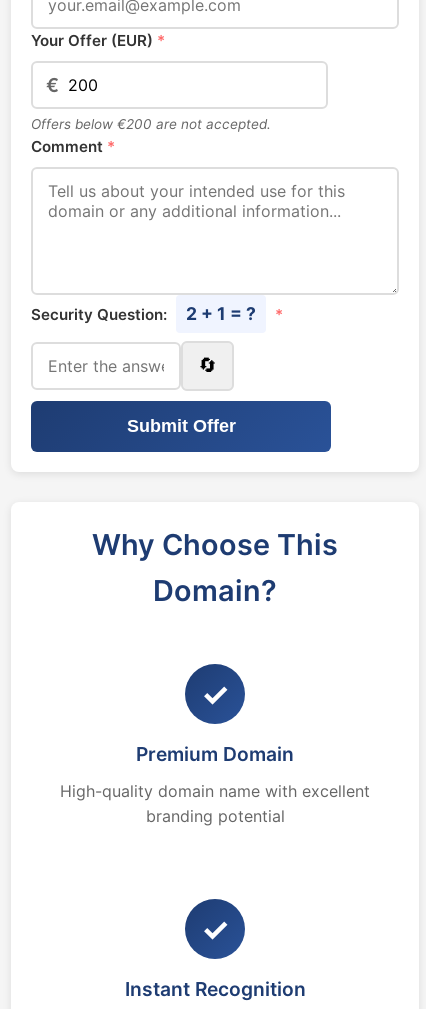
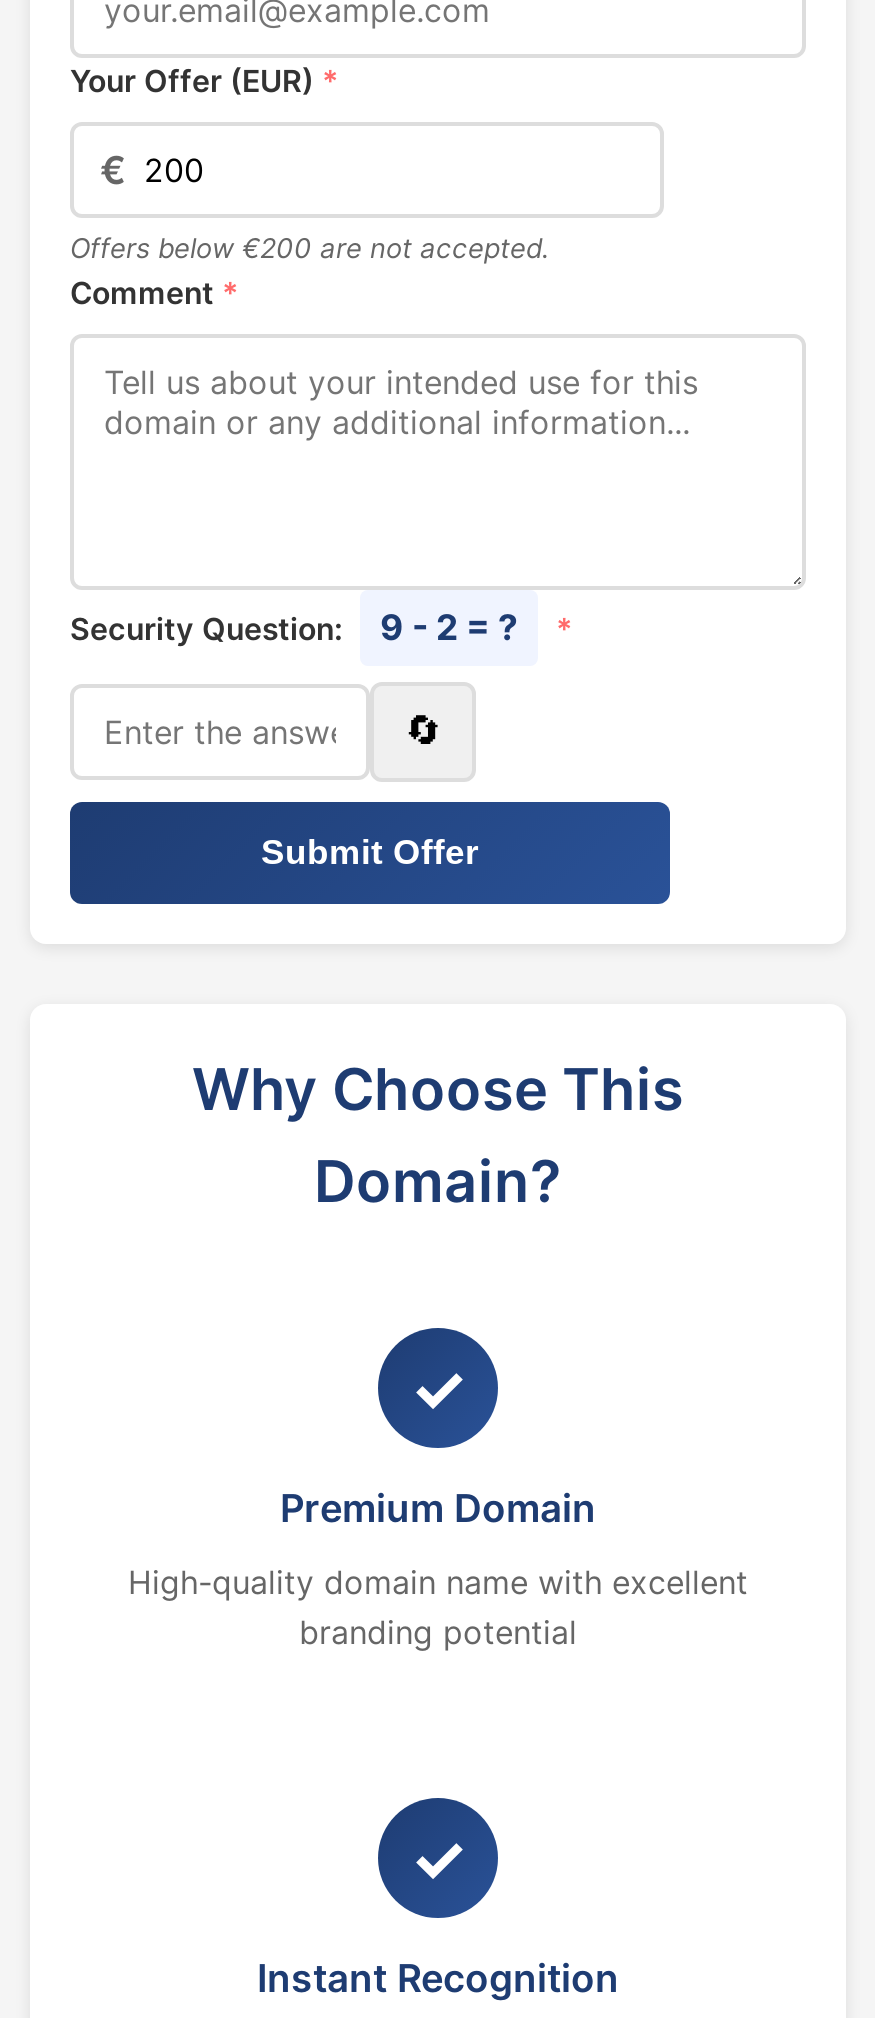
[186,303,256,324] 2 + 1 = ? -> [380,606,518,648] 9 - 2 = ?

